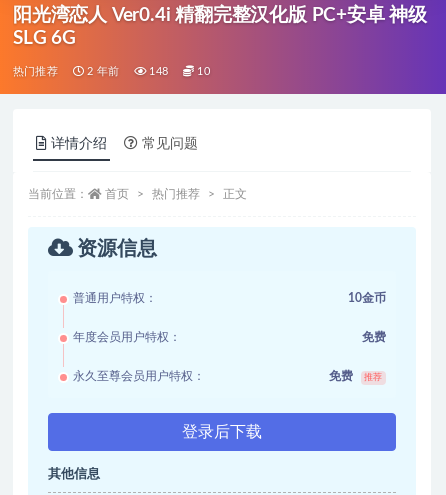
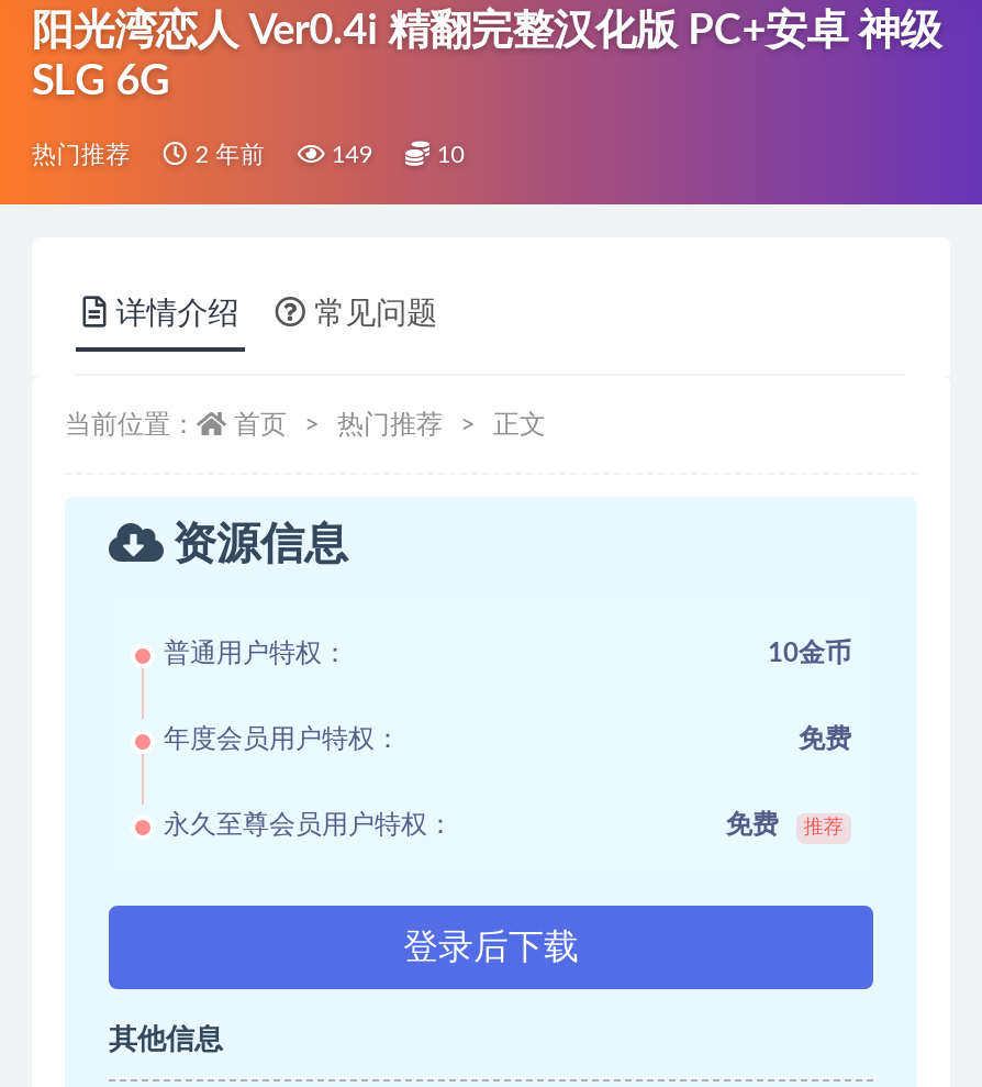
[146,66,168,77] 148 -> [324,143,372,167] 149

